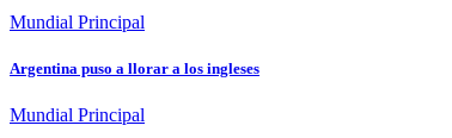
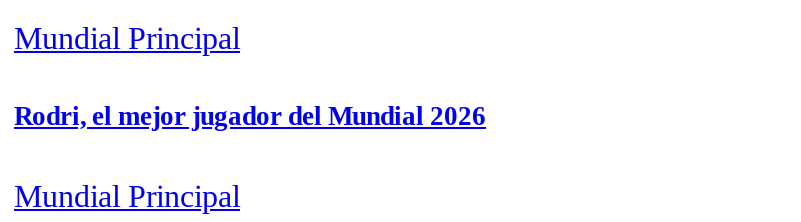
[10,60,259,77] Argentina puso a llorar a los ingleses -> [14,102,486,132] Rodri, el mejor jugador del Mundial 2026

